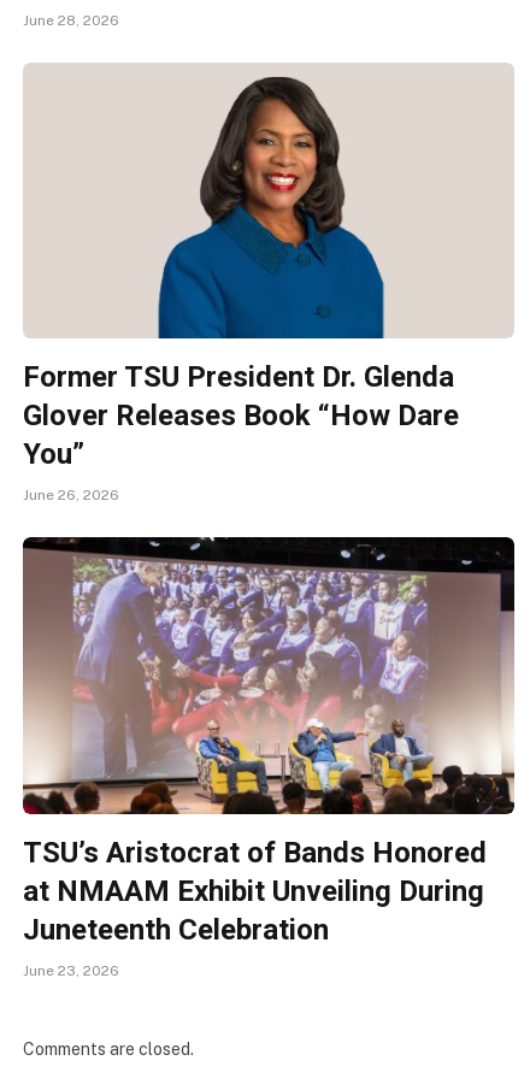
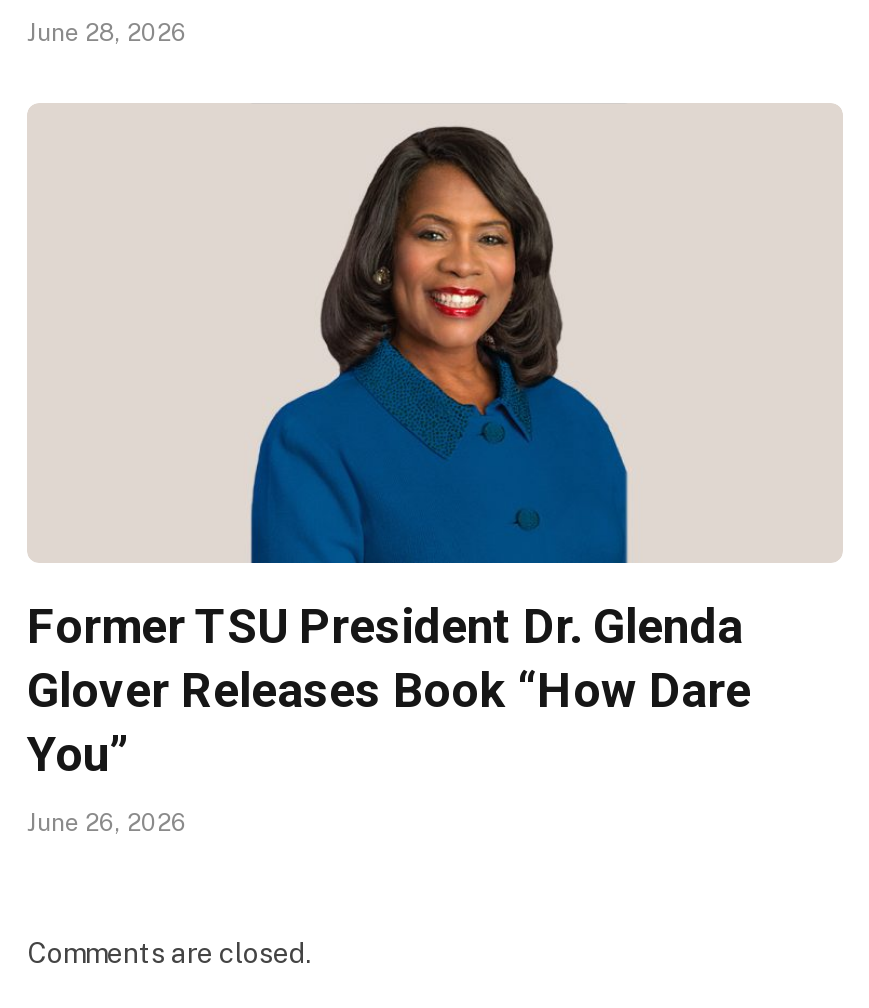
[22,536,516,979] [image] | TSU’s Aristocrat of Bands Honored | at NMAAM Exhibit Unveiling During | Juneteenth Celebration | June 23, 2026 -> none

